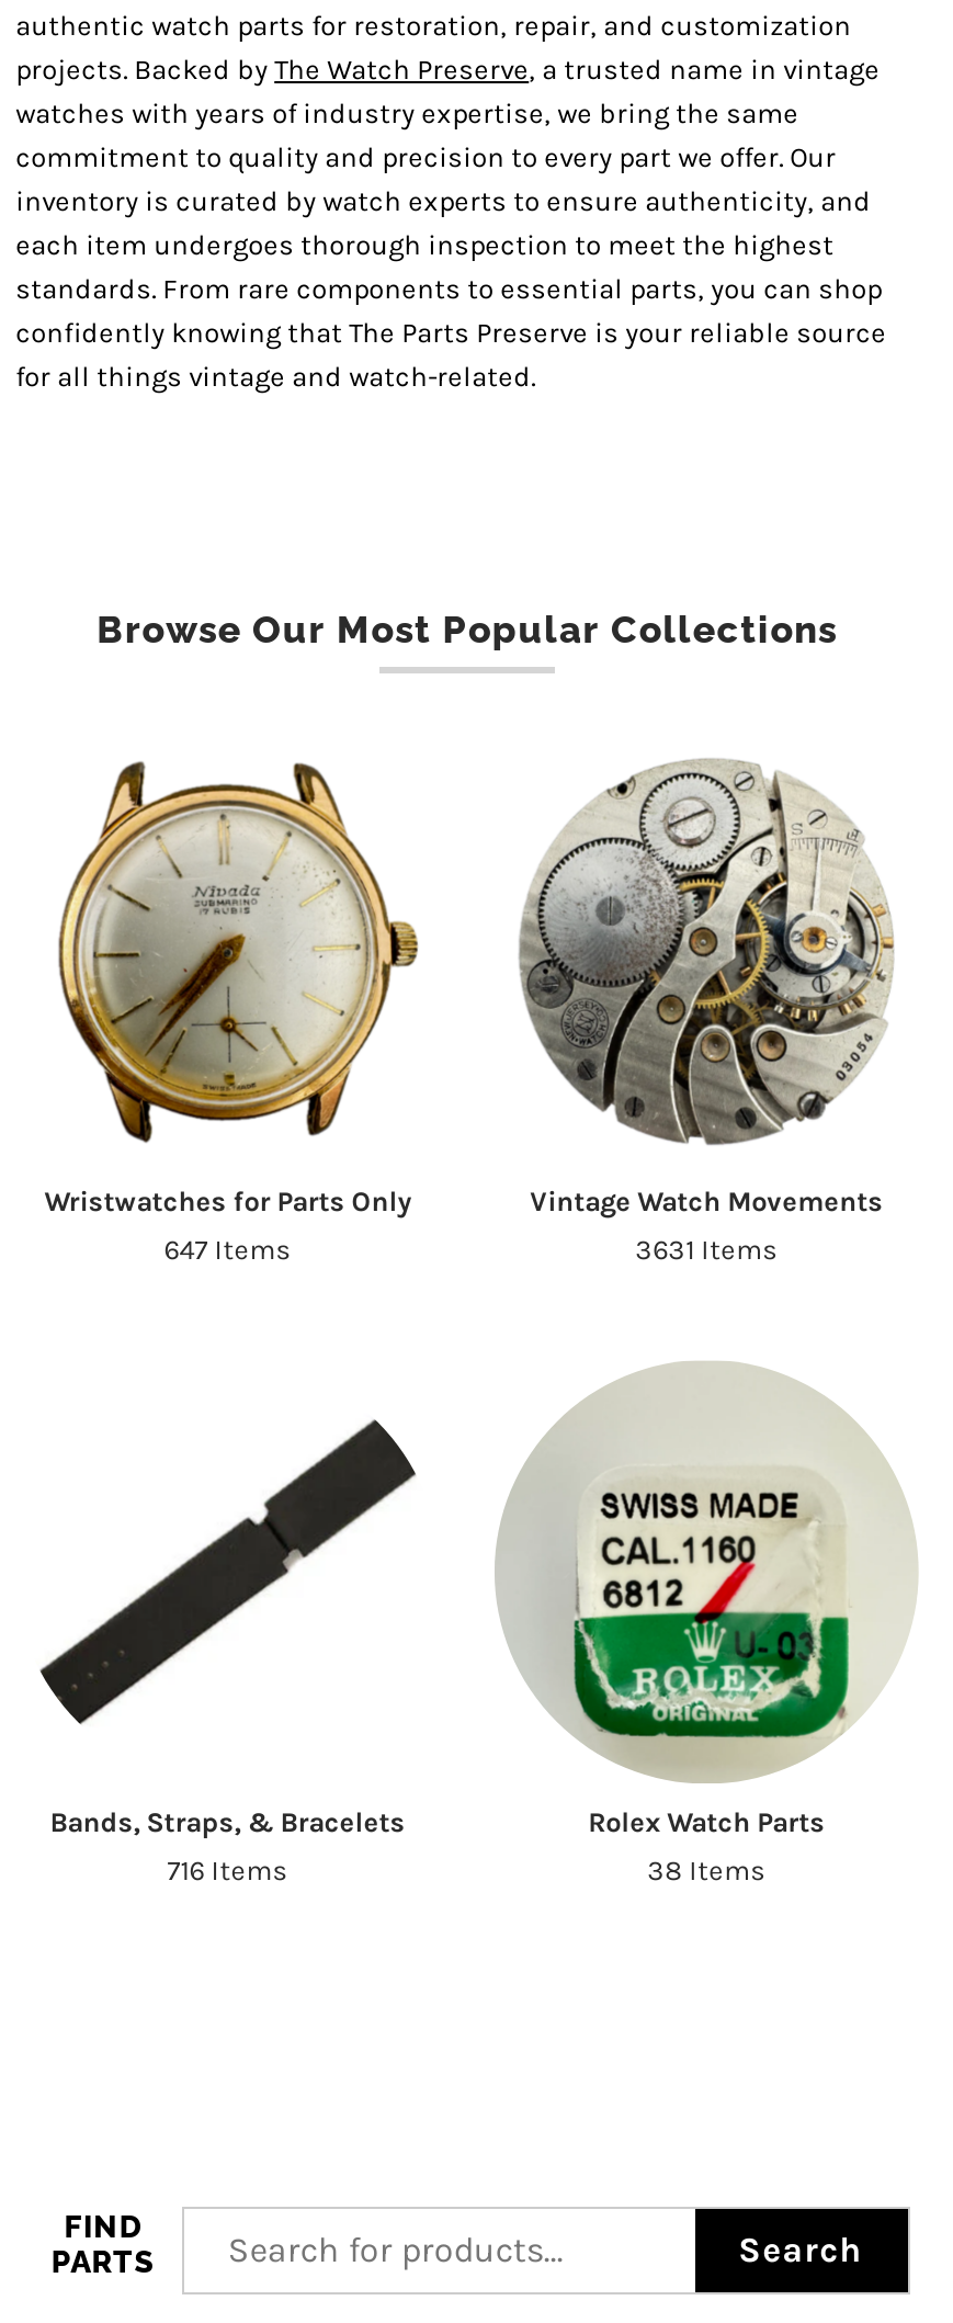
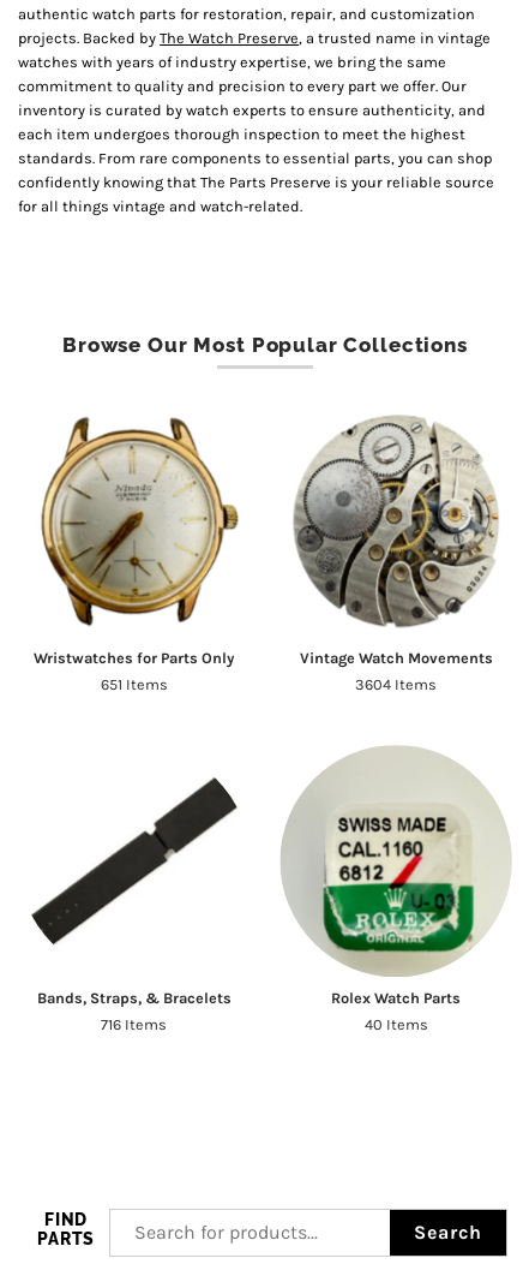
[164,1233,291,1265] 647 Items -> [101,675,168,693] 651 Items
[635,1233,778,1265] 3631 Items -> [355,675,437,693] 3604 Items
[647,1854,766,1887] 38 Items -> [364,1016,428,1034] 40 Items

